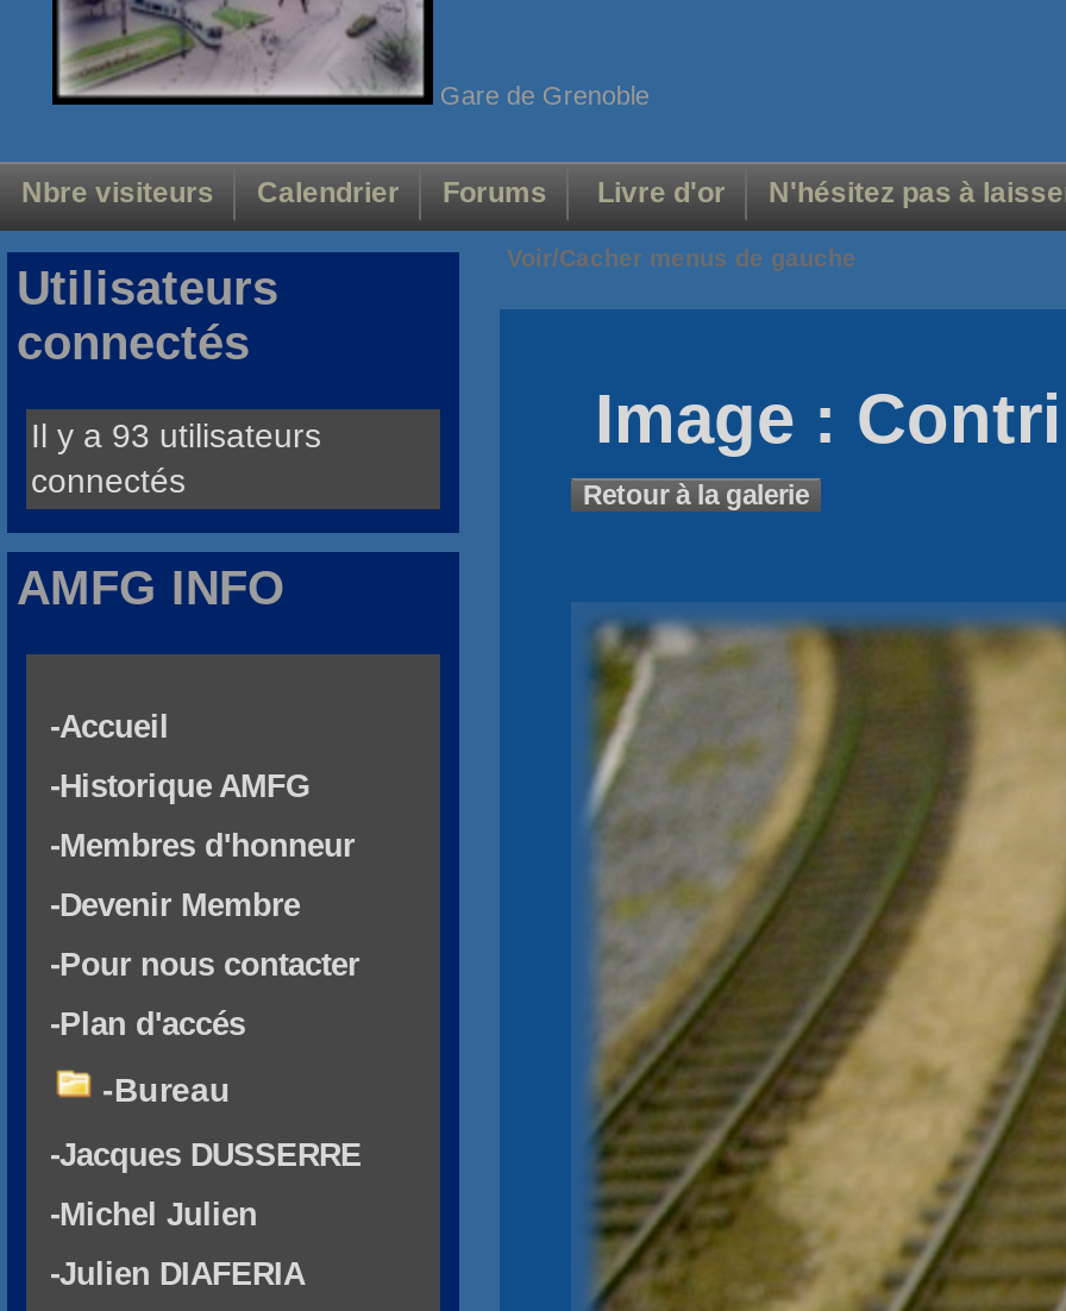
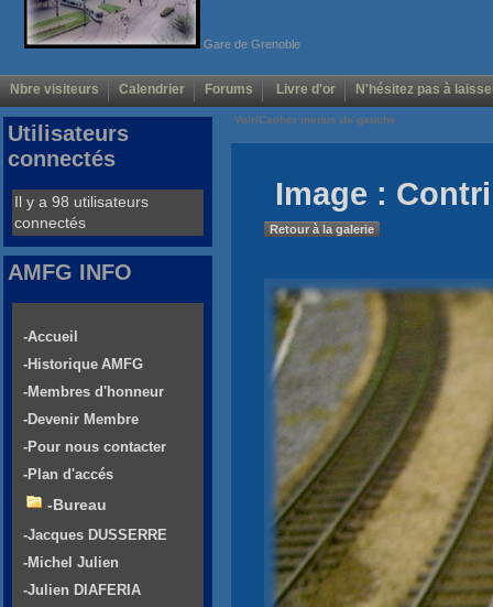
[31,418,321,456] Il y a 93 utilisateurs -> [14,193,149,211] Il y a 98 utilisateurs

